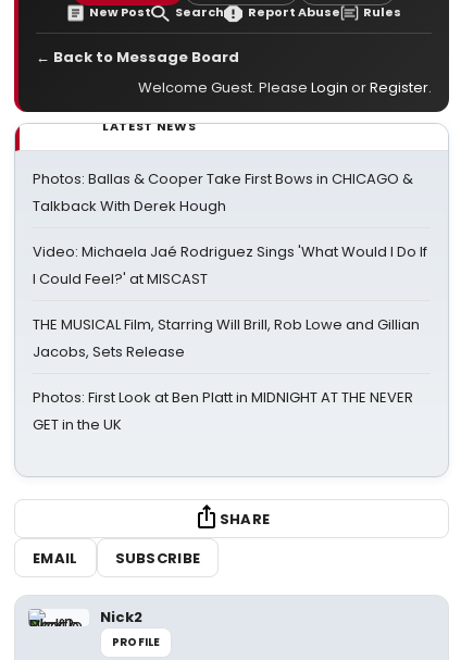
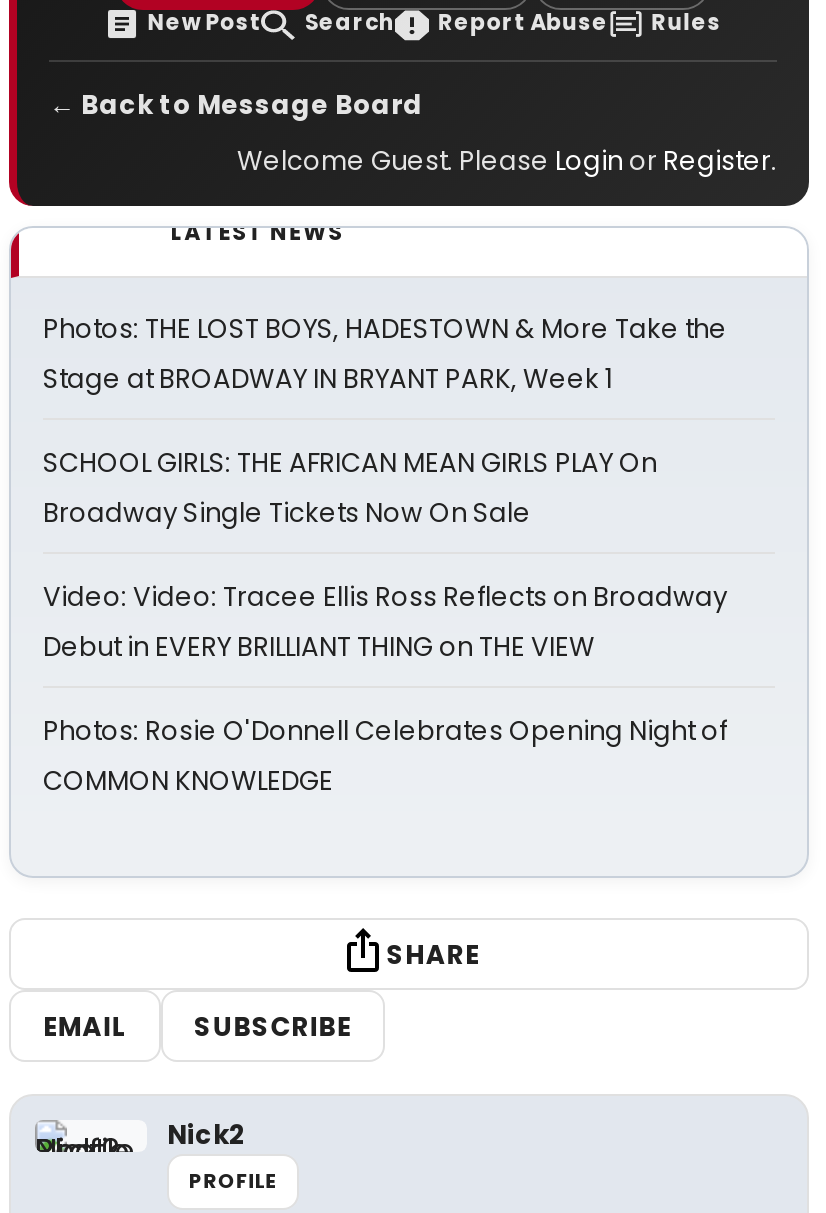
[33,169,413,216] Photos: Ballas & Cooper Take First Bows in CHICAGO & | Talkback With Derek Hough -> [43,310,727,398] Photos: THE LOST BOYS, HADESTOWN & More Take the | Stage at BROADWAY IN BRYANT PARK, Week 1
[33,241,427,289] Video: Michaela Jaé Rodriguez Sings 'What Would I Do If | I Could Feel?' at MISCAST -> [43,444,657,532] SCHOOL GIRLS: THE AFRICAN MEAN GIRLS PLAY On | Broadway Single Tickets Now On Sale
[33,314,420,362] THE MUSICAL Film, Starring Will Brill, Rob Lowe and Gillian | Jacobs, Sets Release -> [43,578,727,666] Video: Video: Tracee Ellis Ross Reflects on Broadway | Debut in EVERY BRILLIANT THING on THE VIEW
[33,387,413,435] Photos: First Look at Ben Platt in MIDNIGHT AT THE NEVER | GET in the UK -> [43,712,727,800] Photos: Rosie O'Donnell Celebrates Opening Night of | COMMON KNOWLEDGE

